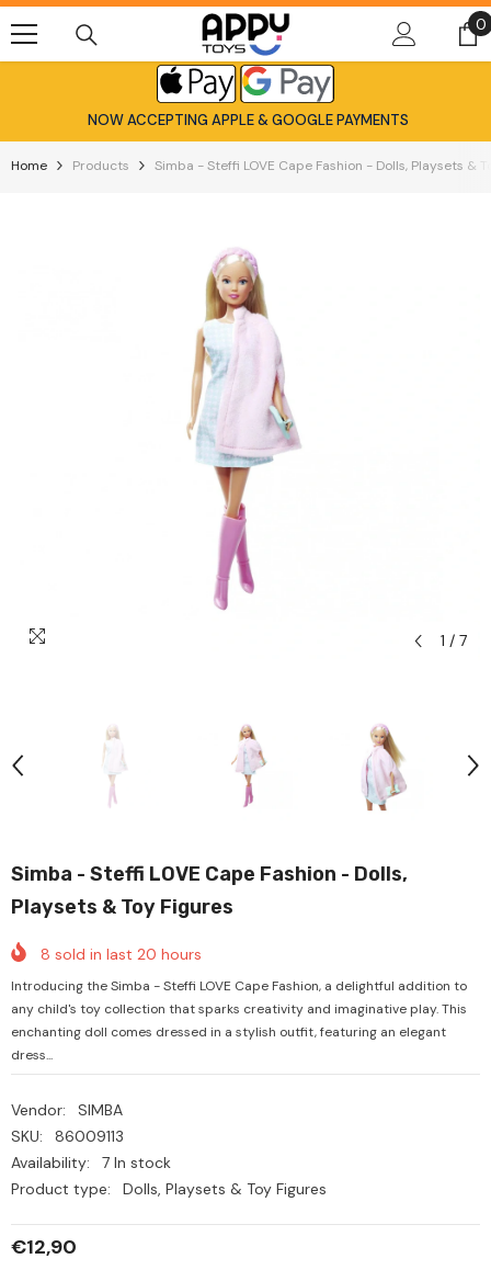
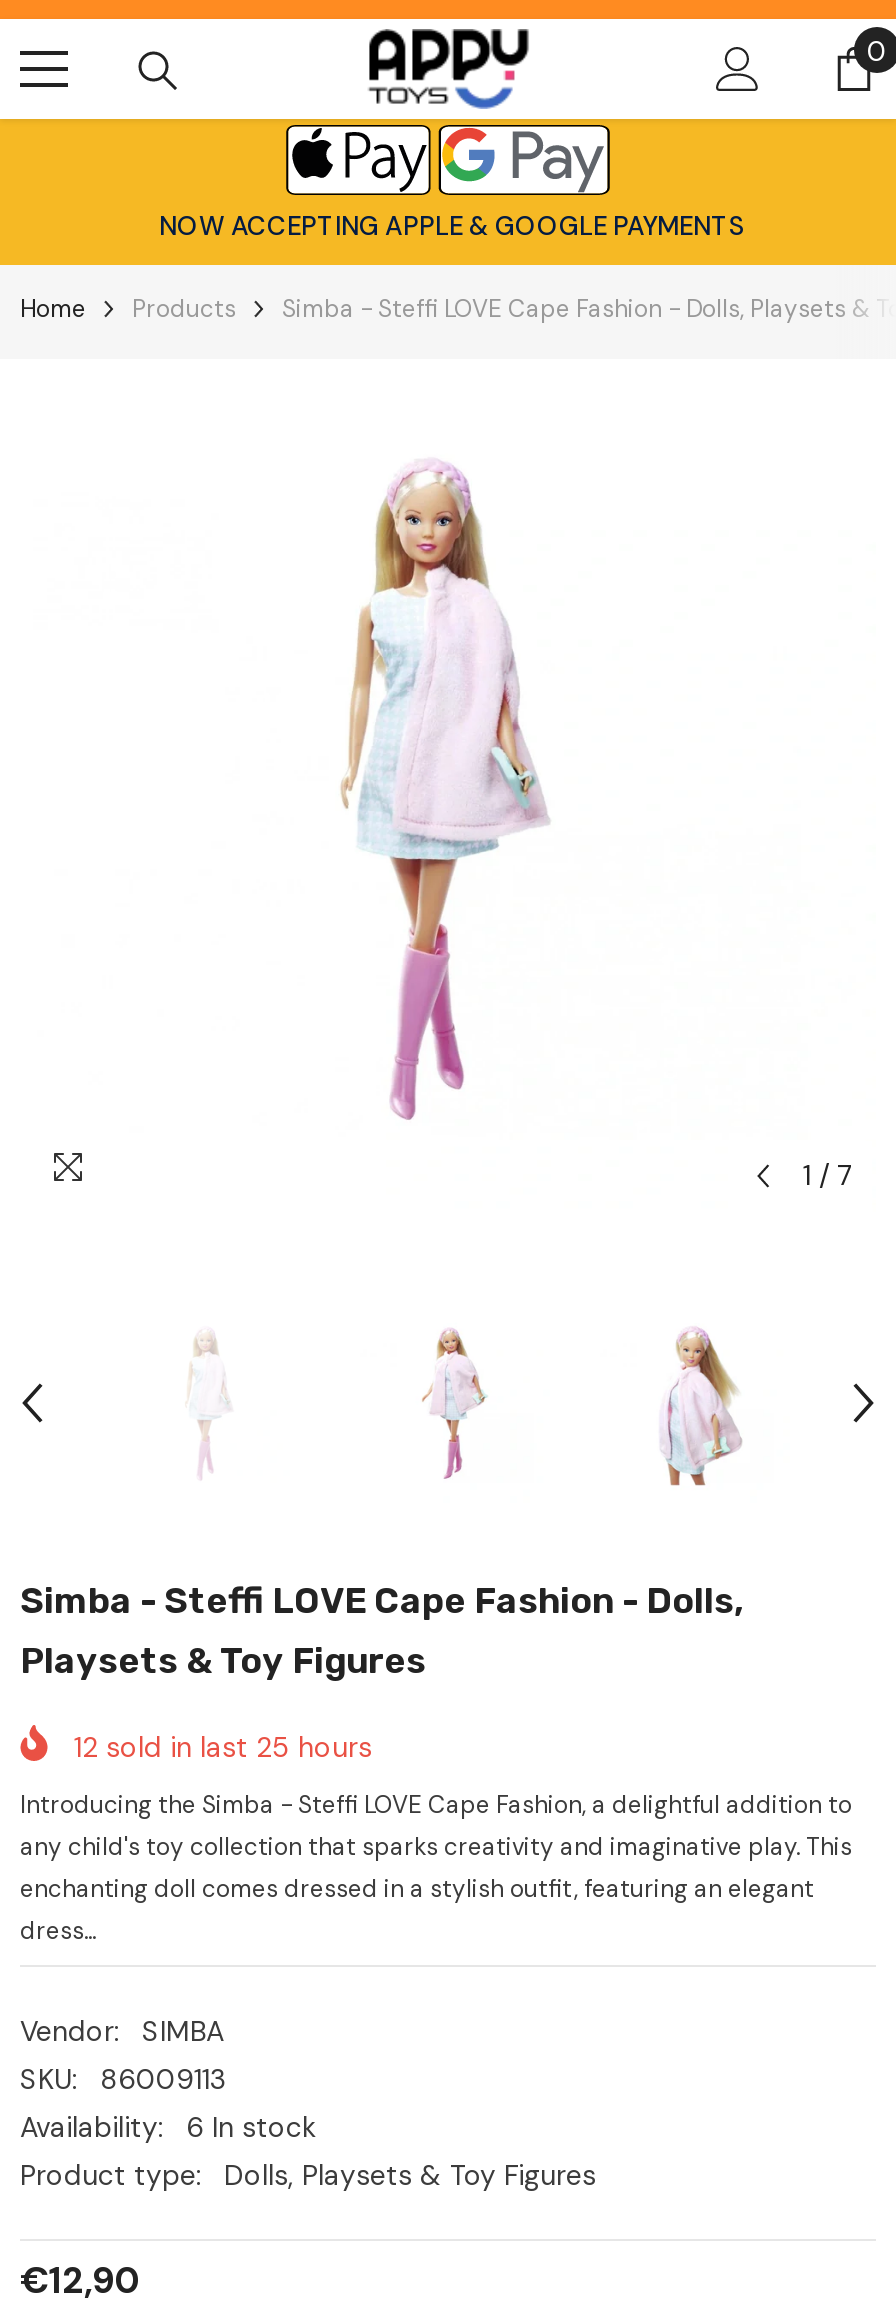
[41,945,202,965] 8 sold in last 20 hours -> [74,1730,372,1766] 12 sold in last 25 hours
[11,1153,171,1173] Availability: 7 In stock -> [20,2110,316,2146] Availability: 6 In stock

